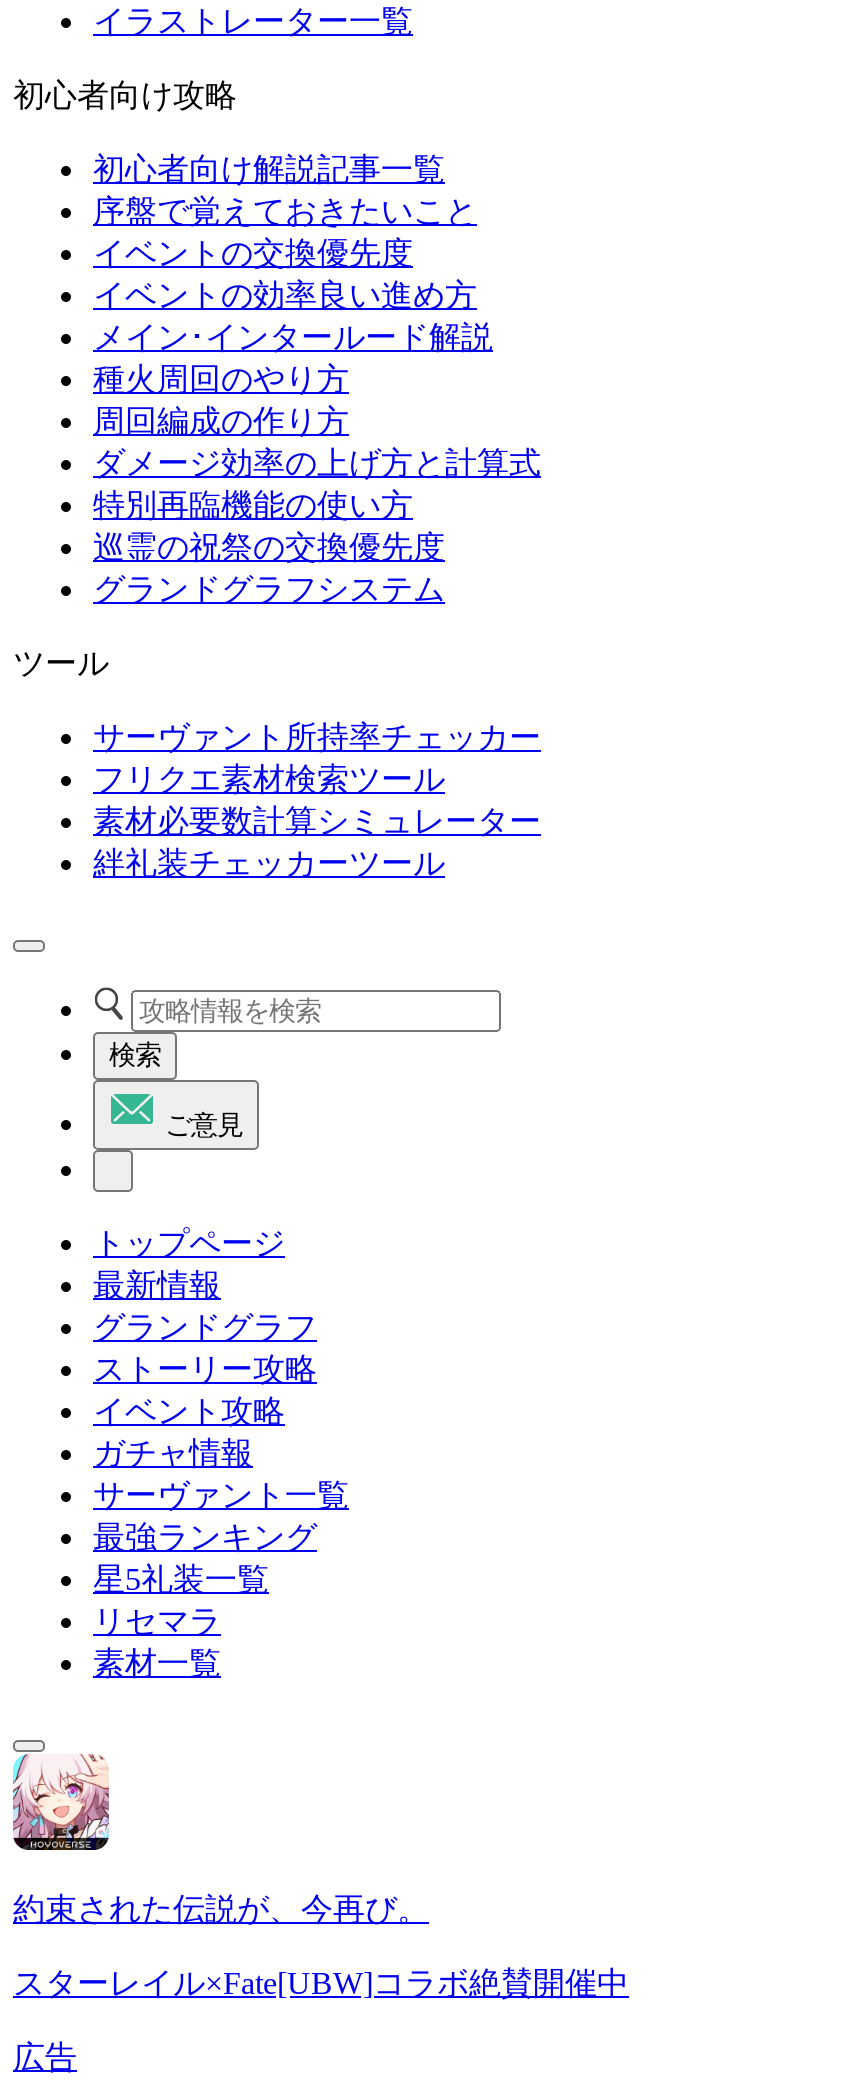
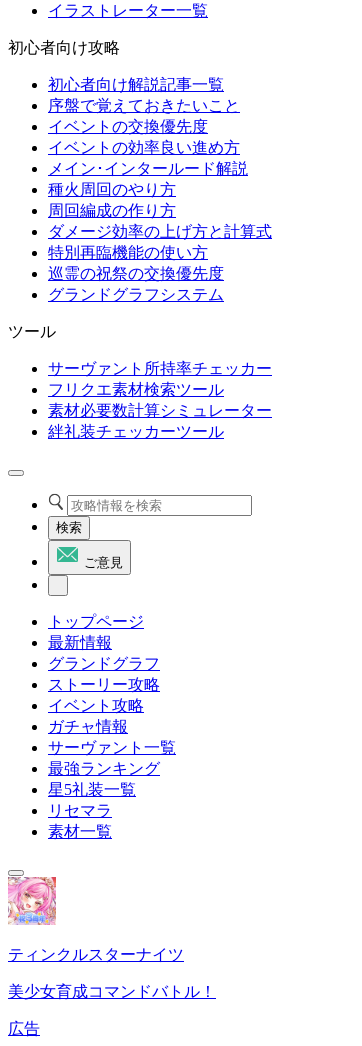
[11,1752,429,1926] [image] | 約束された伝説が、今再び。 -> [7,876,184,963] [image] | ティンクルスターナイツ
[13,1966,629,2000] スターレイル×Fate[UBW]コラボ絶賛開催中 -> [8,983,216,1000] 美少女育成コマンドバトル！

